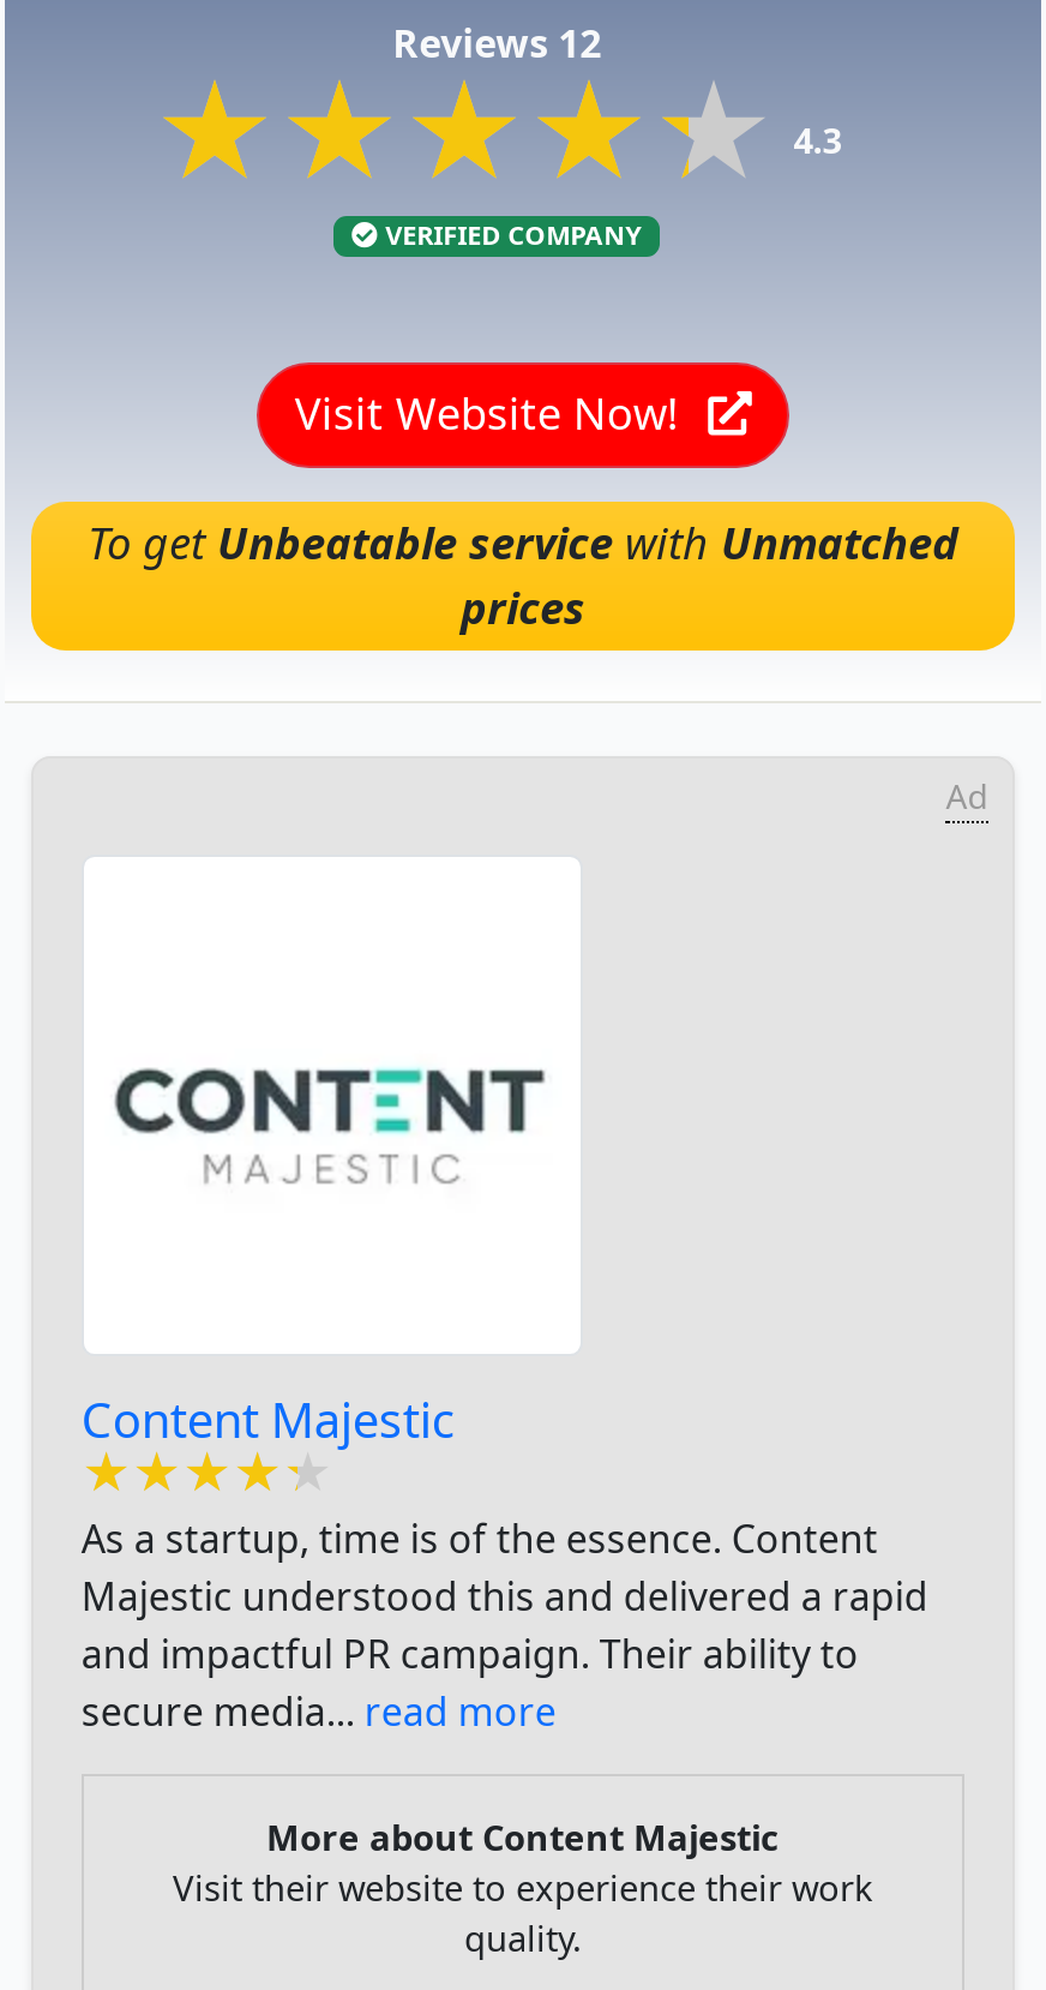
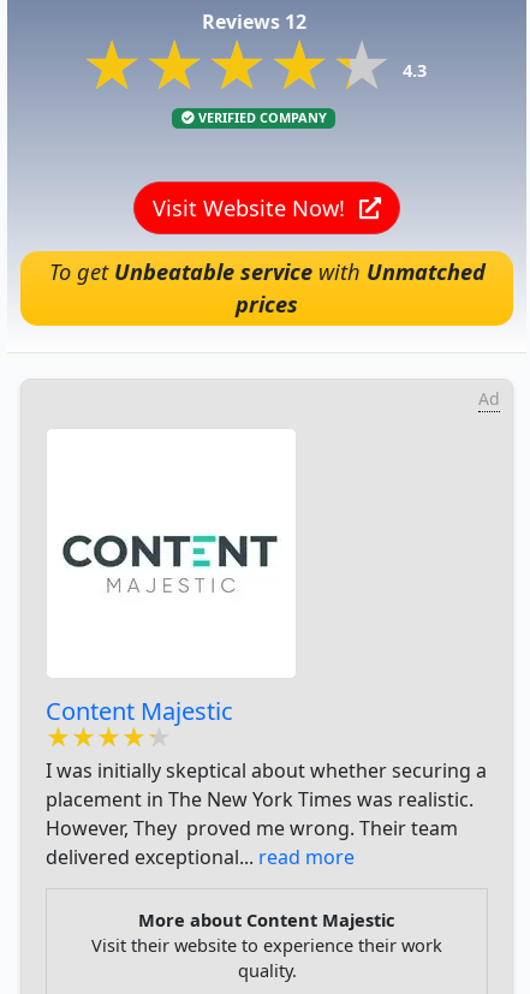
[81,1512,928,1737] As a startup, time is of the essence. Content | Majestic understood this and delivered a rapid | and impactful PR campaign. Their ability to | secure media... read more -> [45,757,486,870] I was initially skeptical about whether securing a | placement in The New York Times was realistic. | However, They proved me wrong. Their team | delivered exceptional... read more

